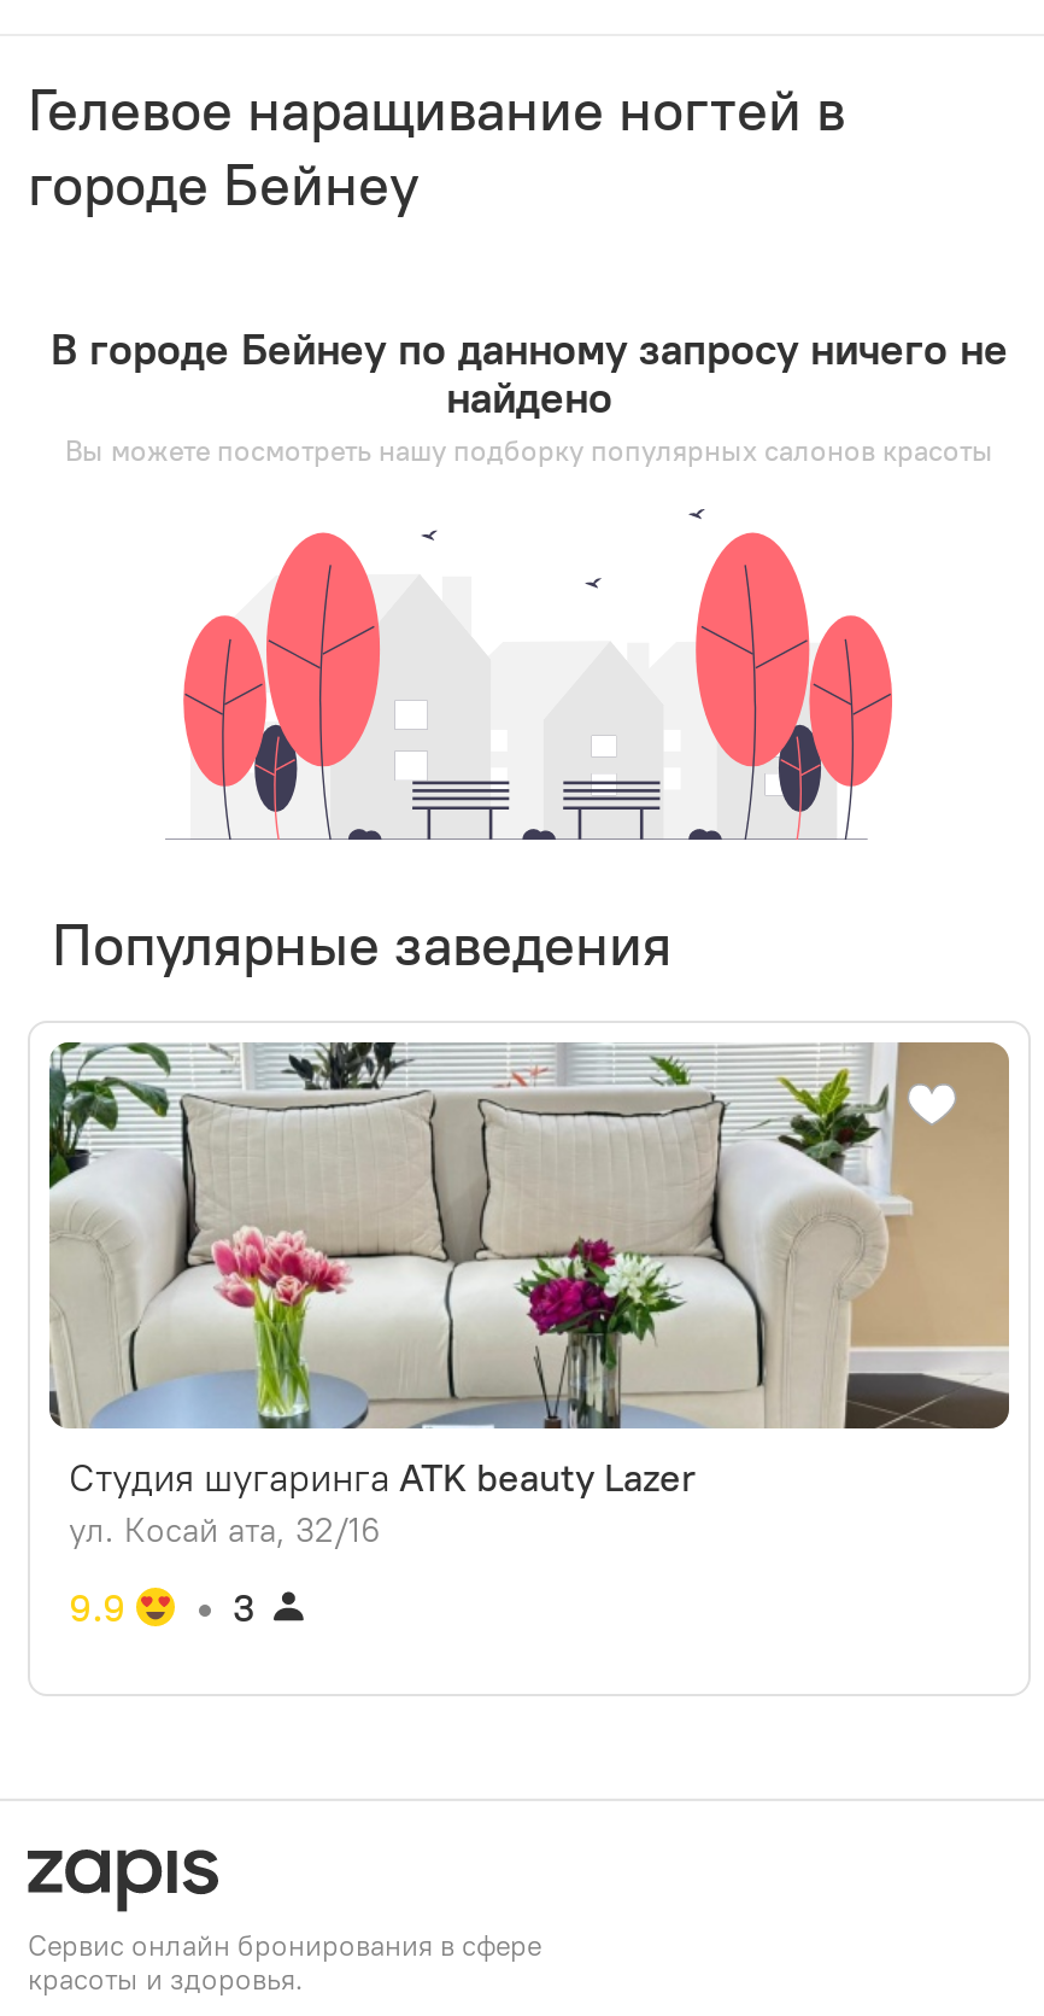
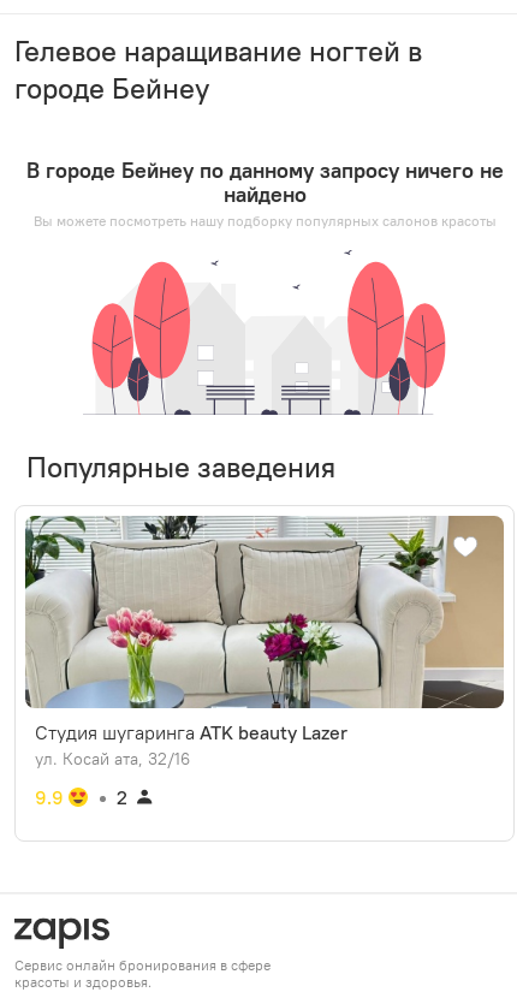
[233,1582,254,1630] 3 -> [117,785,127,809] 2

